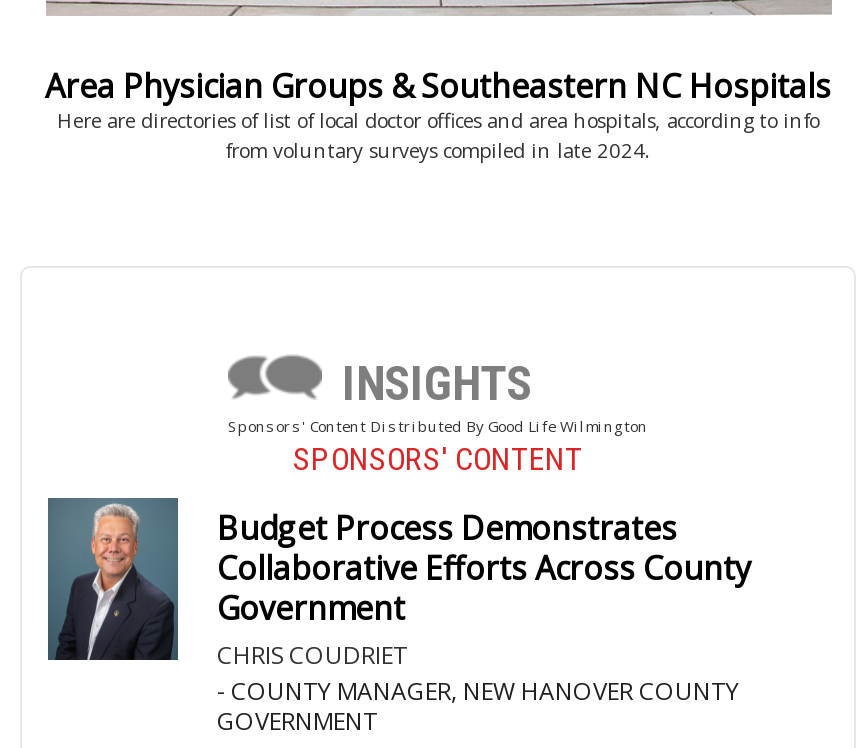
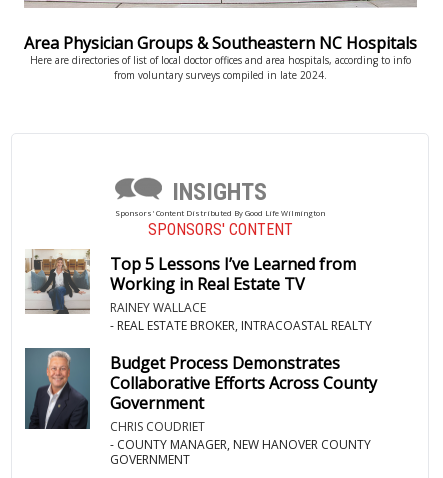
none -> [24,248,371,334] [image] | Top 5 Lessons I’ve Learned from | Working in Real Estate TV | RAINEY WALLACE | - REAL ESTATE BROKER, INTRACOASTAL REALTY

